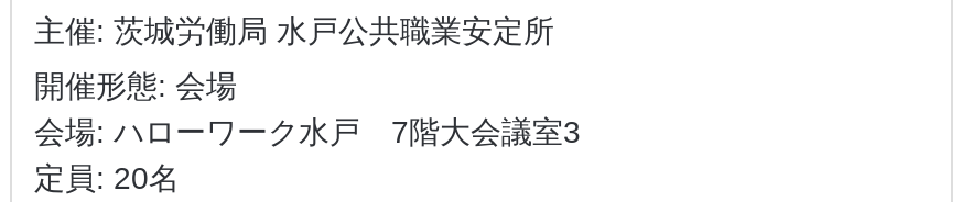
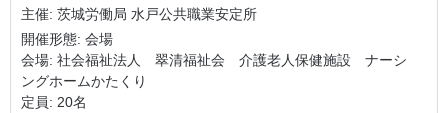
[34,113,581,148] 会場: ハローワーク水戸 7階大会議室3 -> [21,52,407,89] 会場: 社会福祉法人 翠清福祉会 介護老人保健施設 ナーシ | ングホームかたくり

